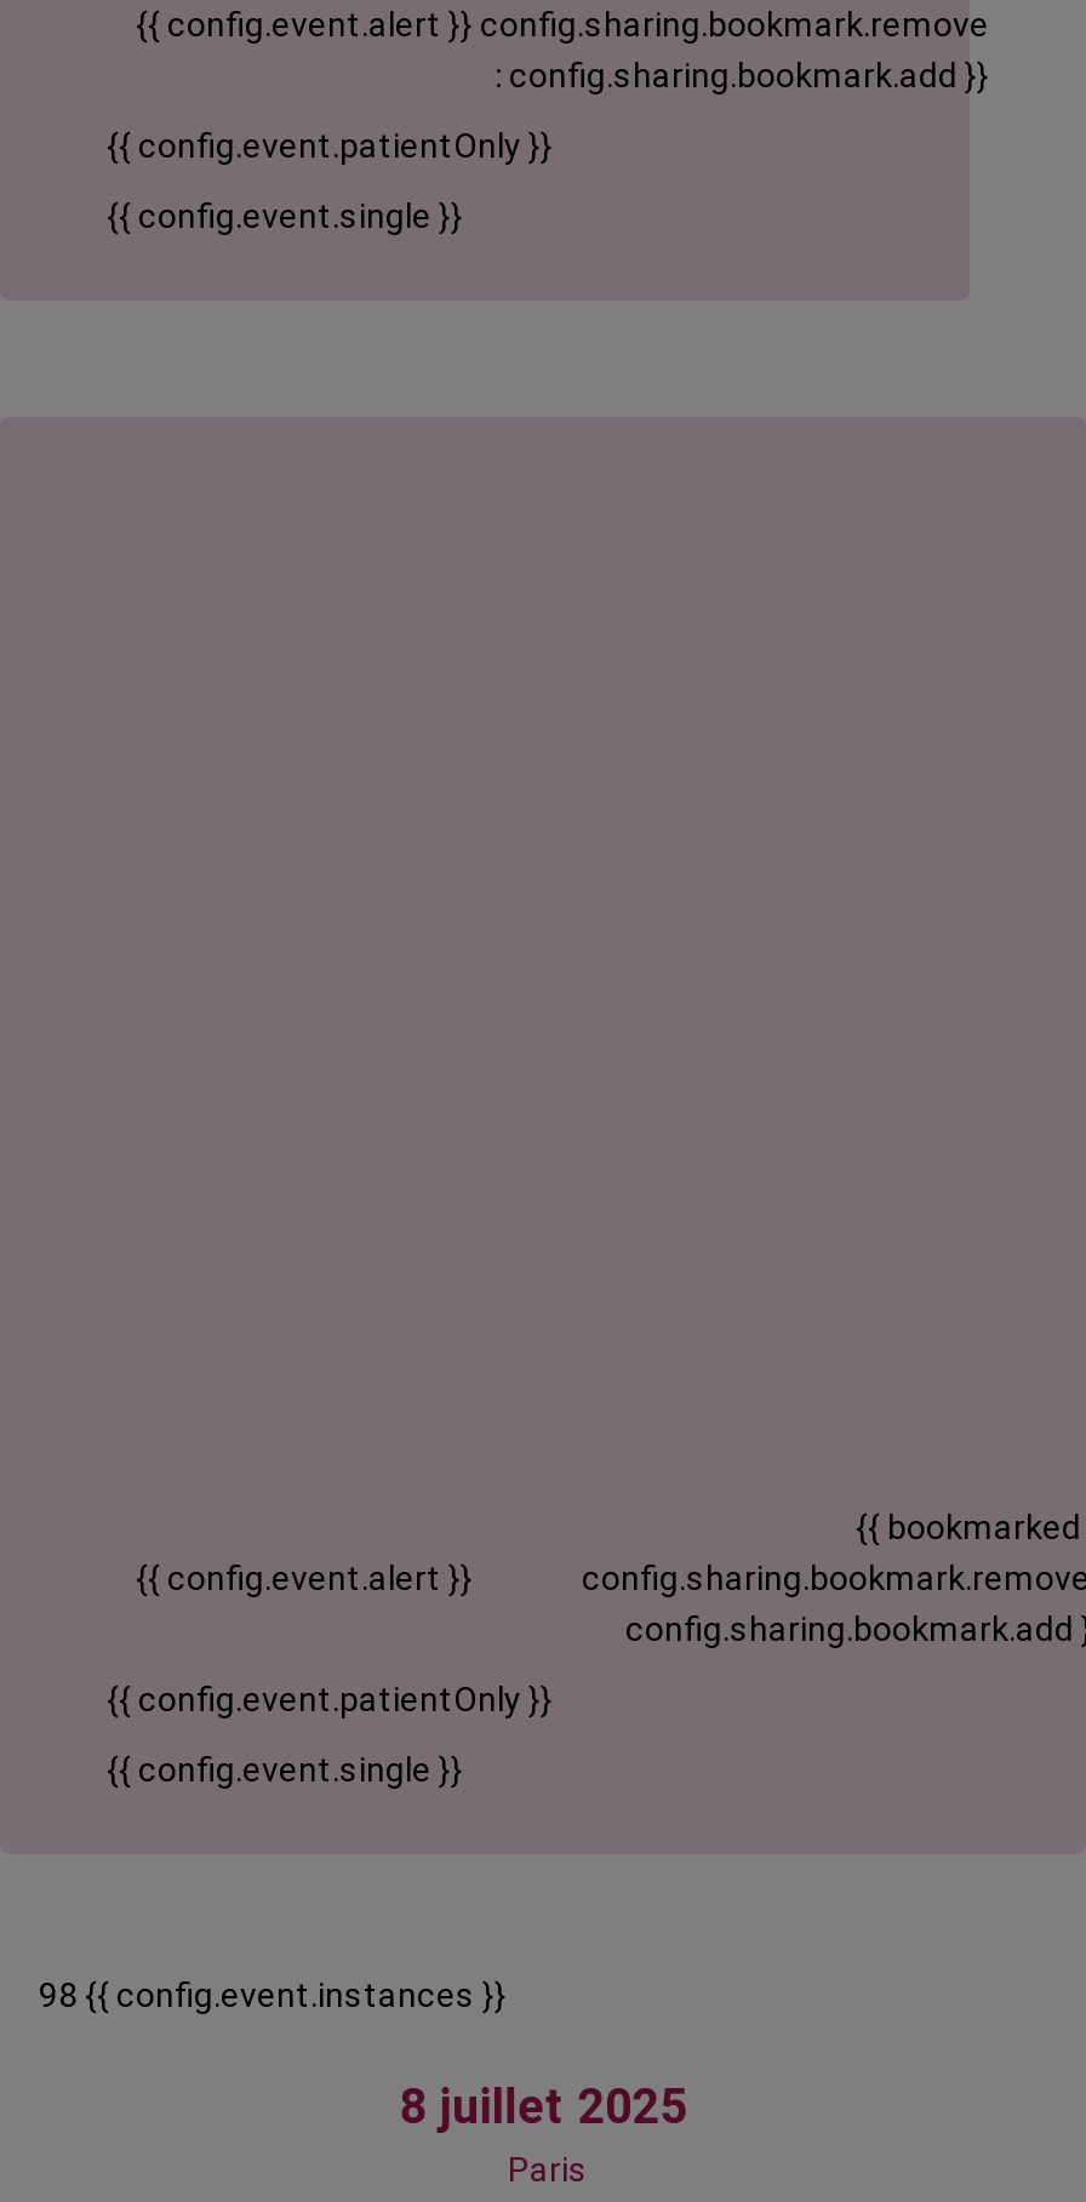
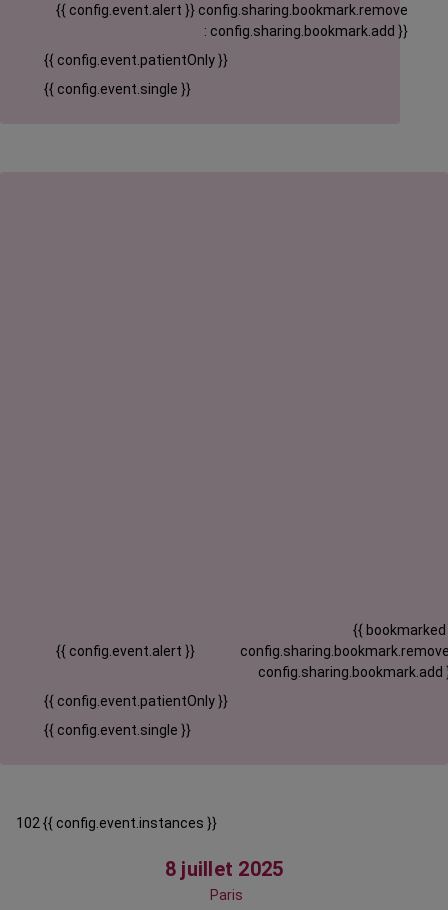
[39,1976,507,2015] 98 {{ config.event.instances }} -> [16,815,217,831] 102 {{ config.event.instances }}

